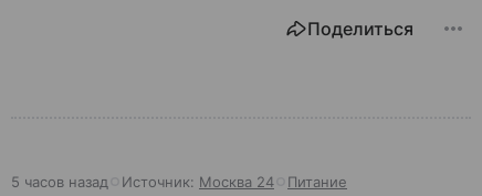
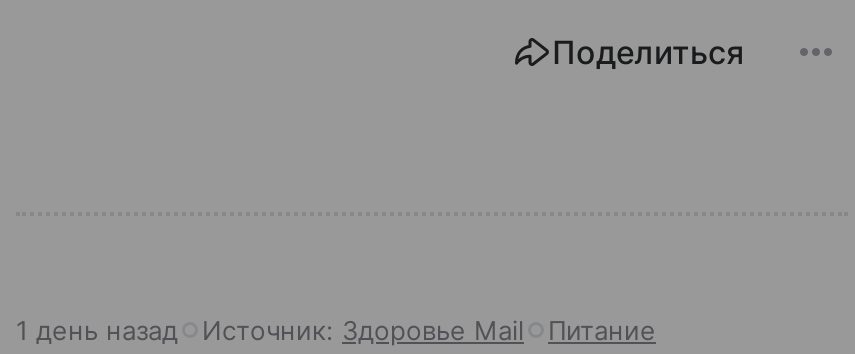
[11,173,108,191] 5 часов назад -> [16,313,178,345] 1 день назад
[122,173,274,191] Источник: Москва 24 -> [202,313,524,345] Источник: Здоровье Mail

